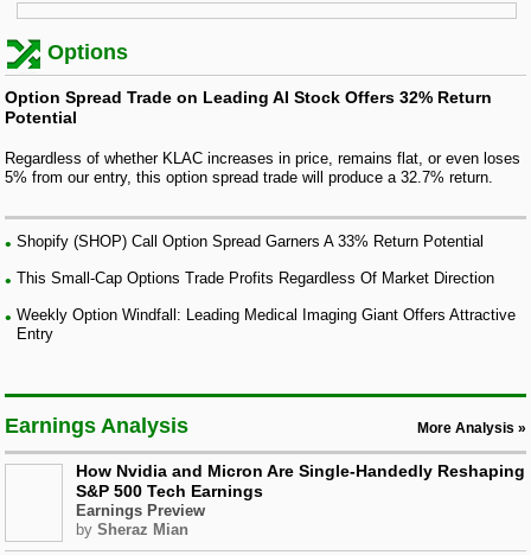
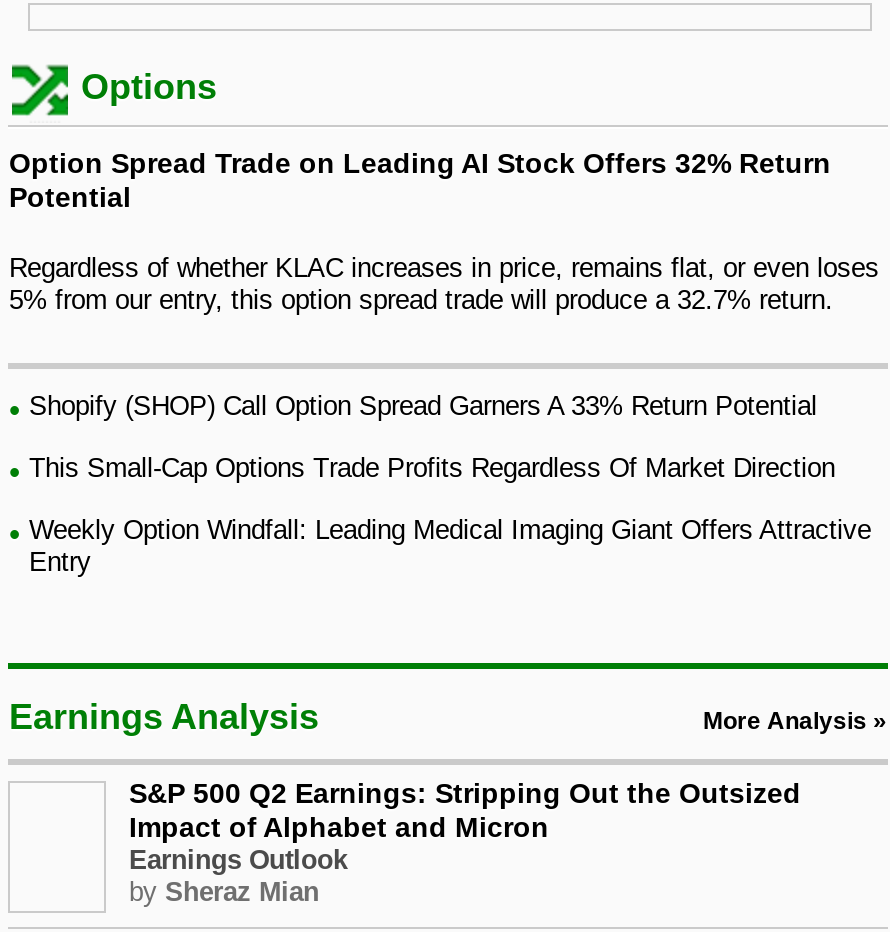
[76,461,526,519] How Nvidia and Micron Are Single-Handedly Reshaping | S&P 500 Tech Earnings | Earnings Preview -> [129,776,801,874] S&P 500 Q2 Earnings: Stripping Out the Outsized | Impact of Alphabet and Micron | Earnings Outlook

